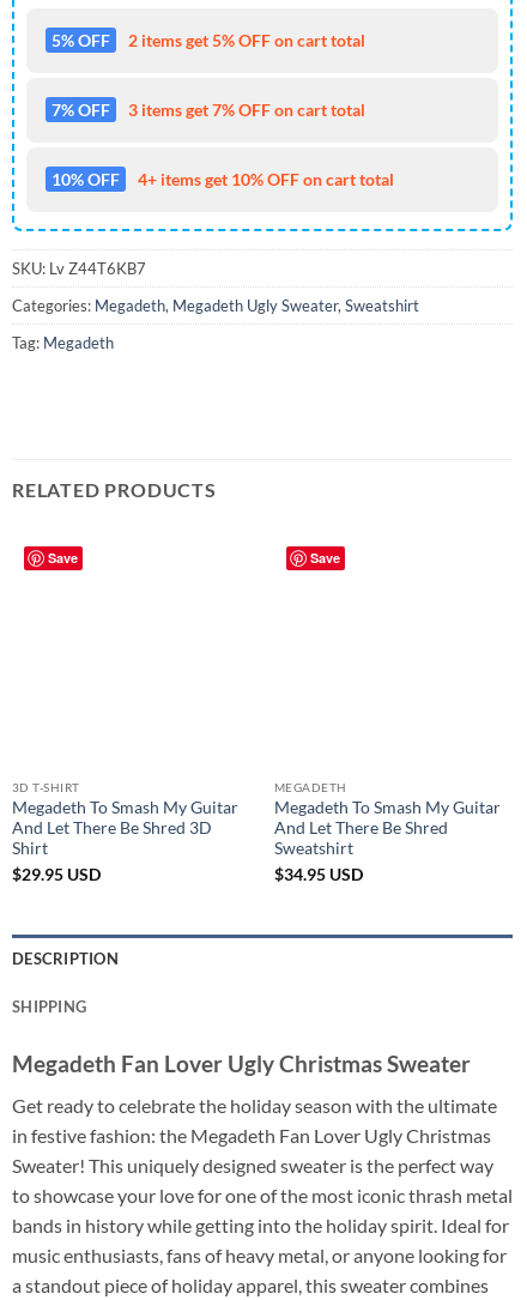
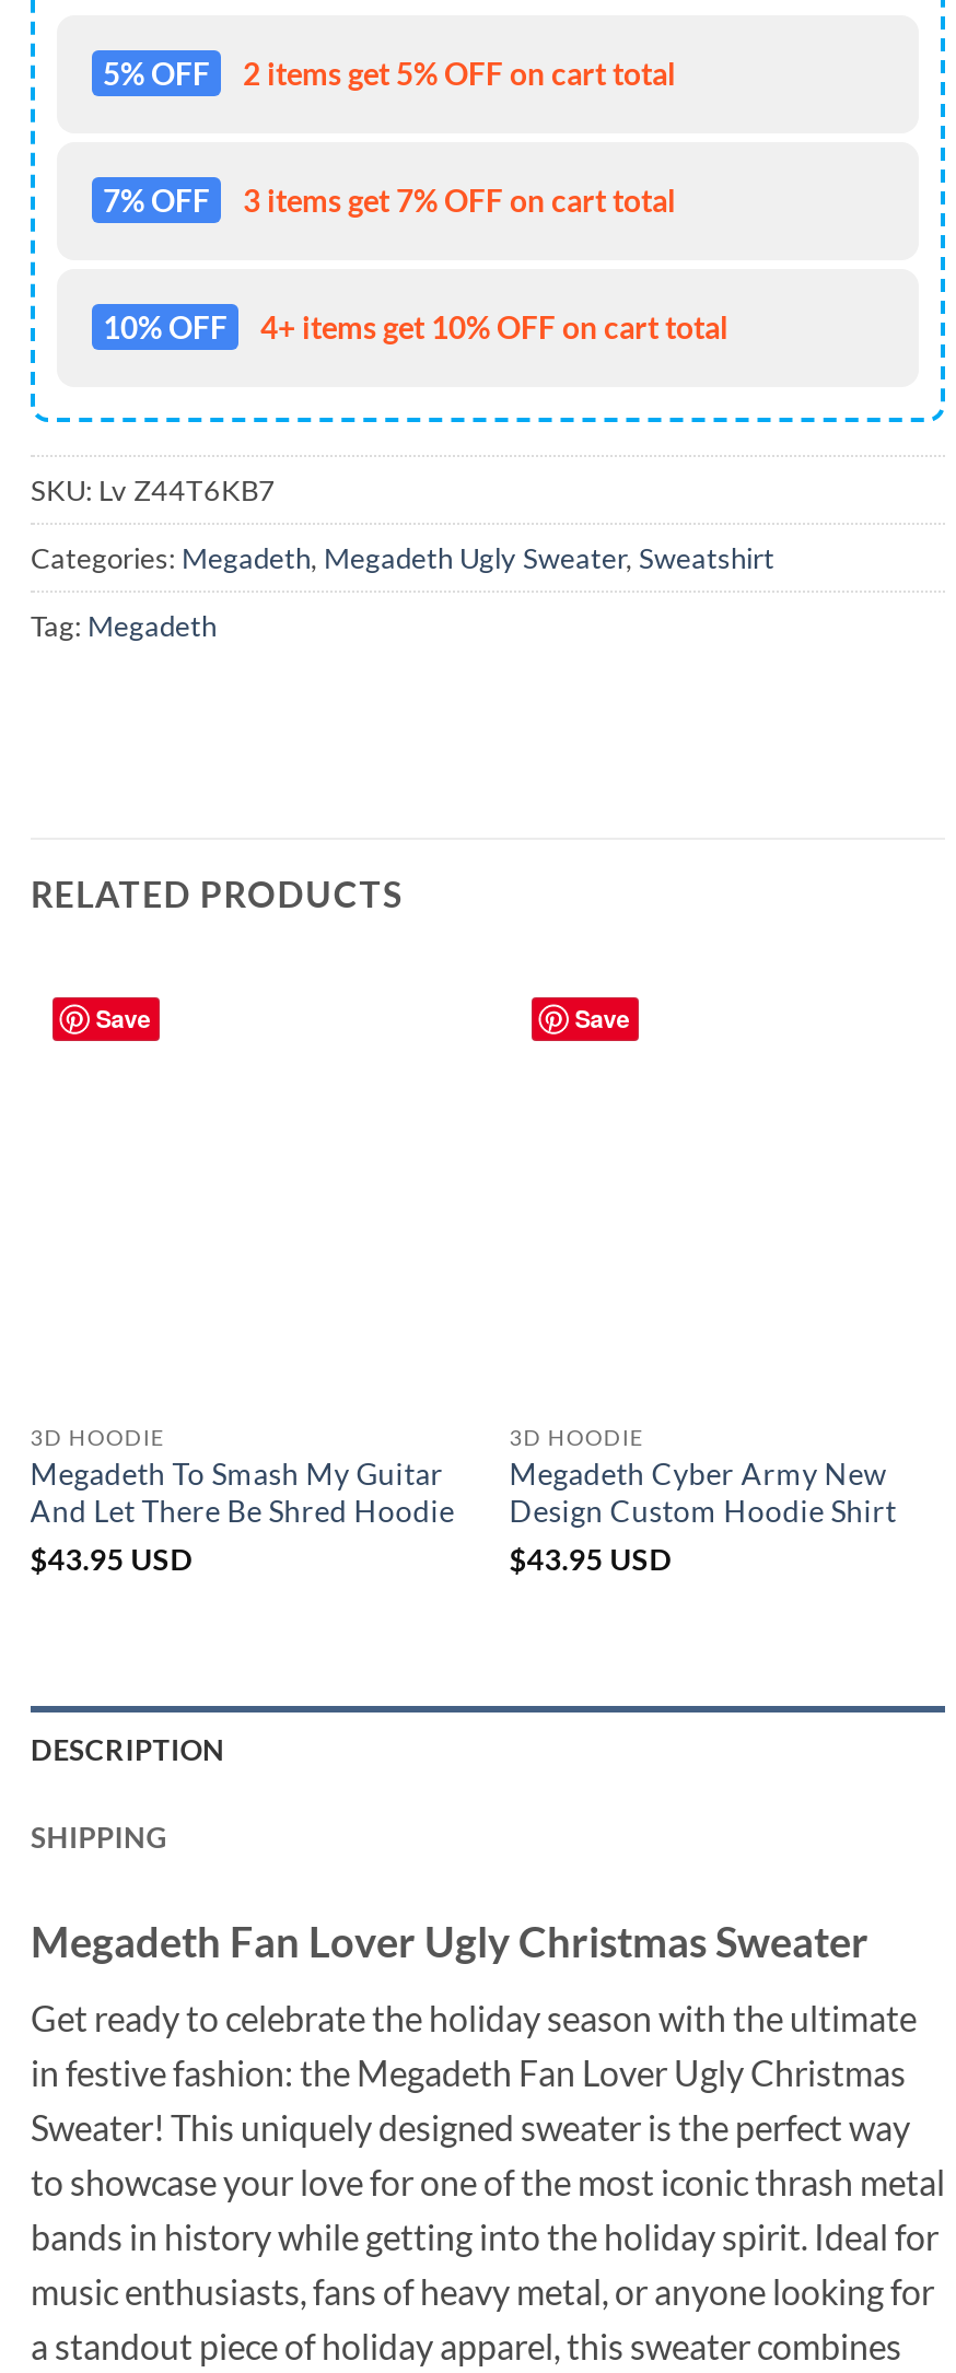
[12,780,80,795] 3D T-SHIRT -> [30,1424,165,1451] 3D HOODIE
[274,780,500,885] MEGADETH | Megadeth To Smash My Guitar | And Let There Be Shred | Sweatshirt | $34.95 USD -> [509,1424,896,1578] 3D HOODIE | Megadeth Cyber Army New | Design Custom Hoodie Shirt | $43.95 USD
[12,818,212,885] And Let There Be Shred 3D | Shirt | $29.95 USD -> [30,1494,455,1578] And Let There Be Shred Hoodie | $43.95 USD

